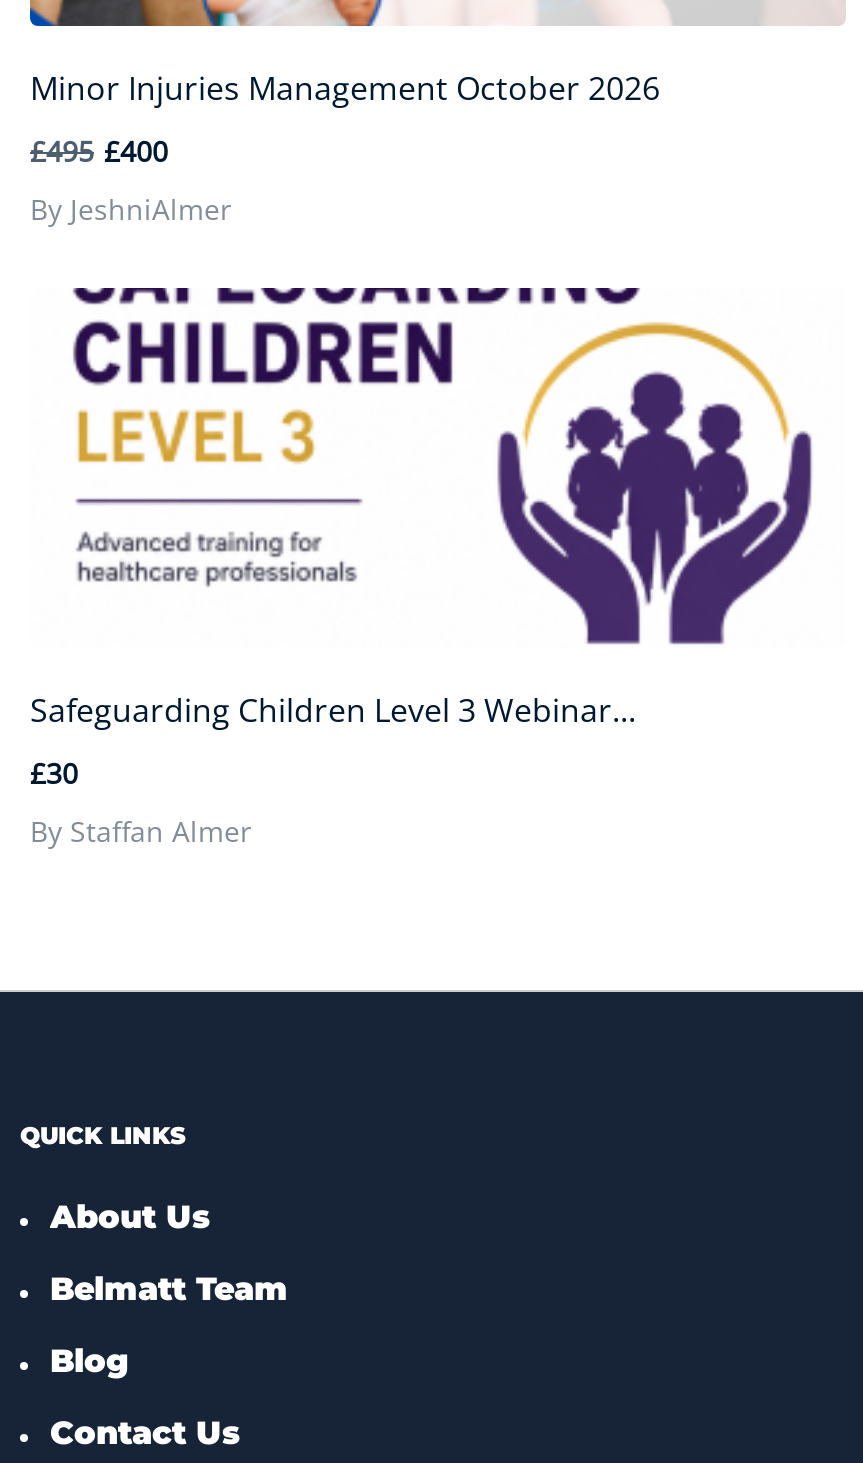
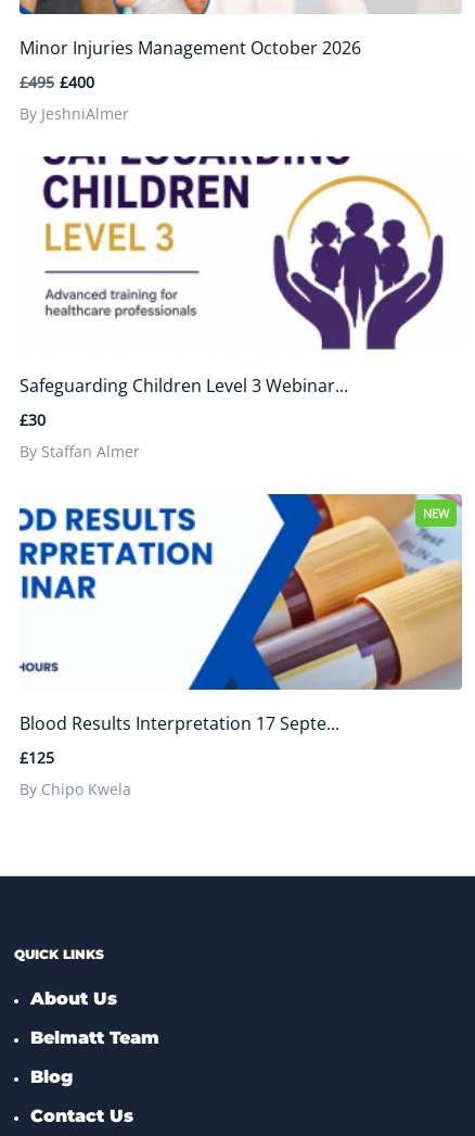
none -> [18,493,463,691] [image] | NEW
none -> [20,712,339,800] Blood Results Interpretation 17 Septe... | £125 | By Chipo Kwela

